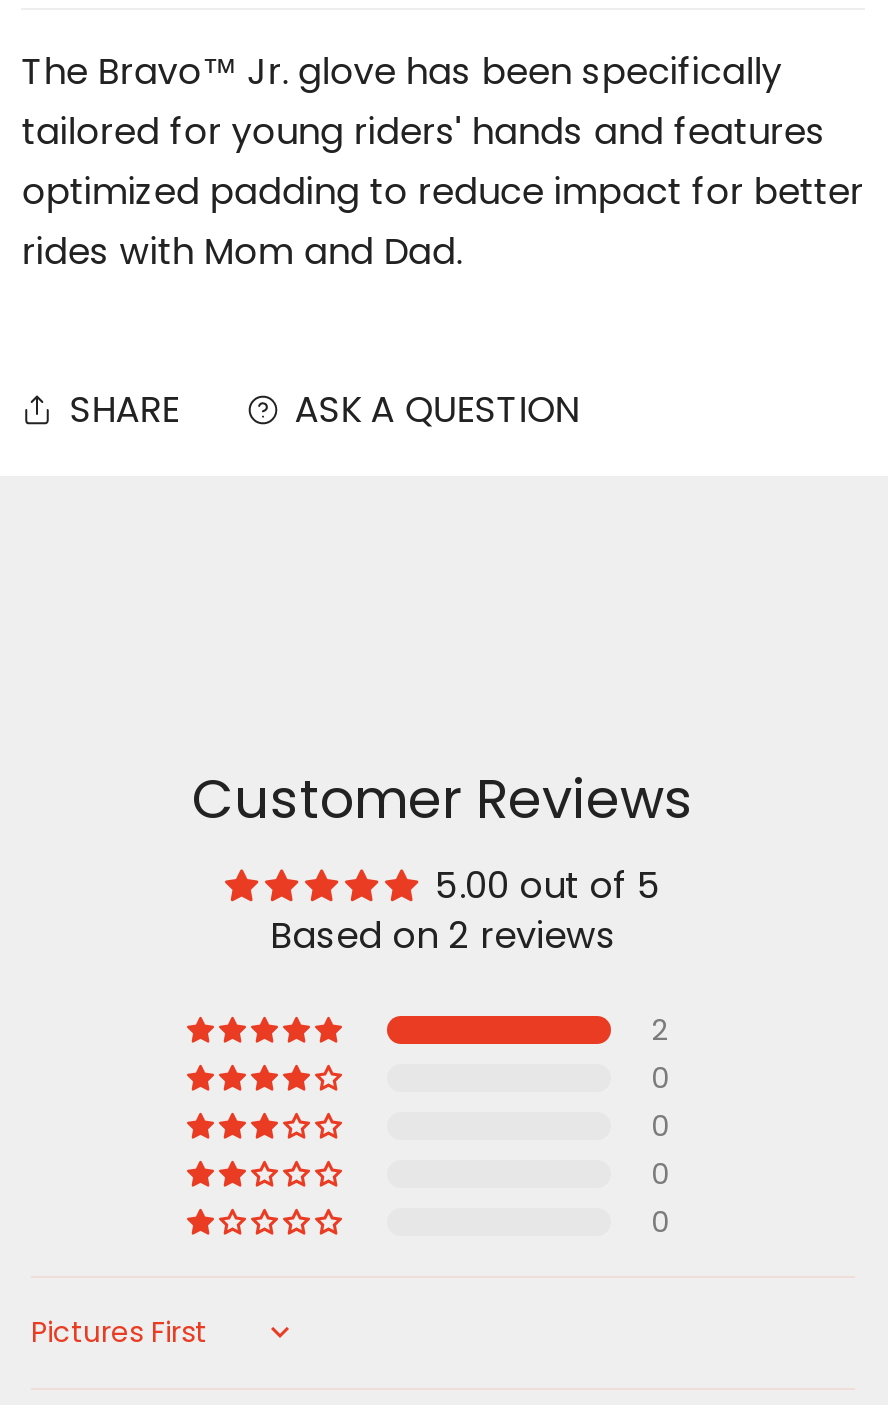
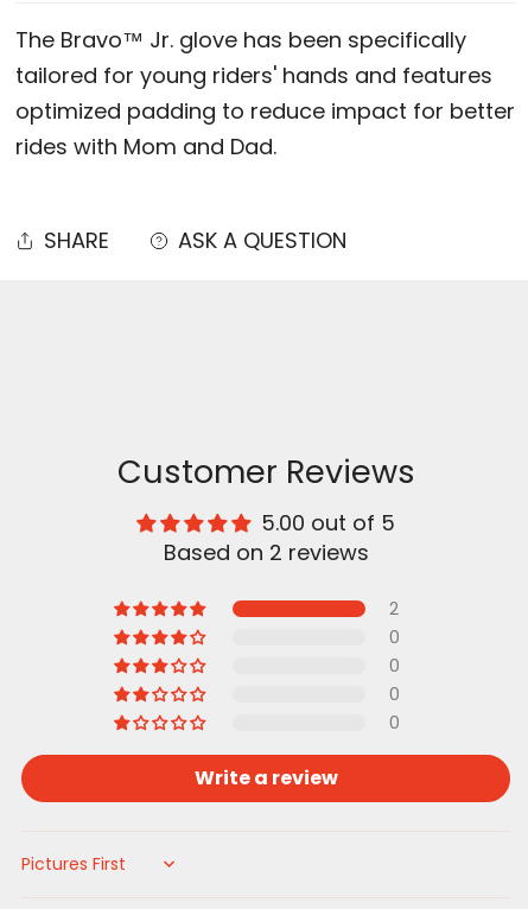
none -> [194,764,338,791] Write a review

